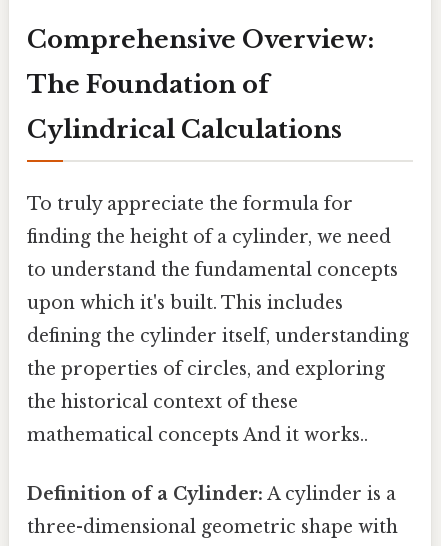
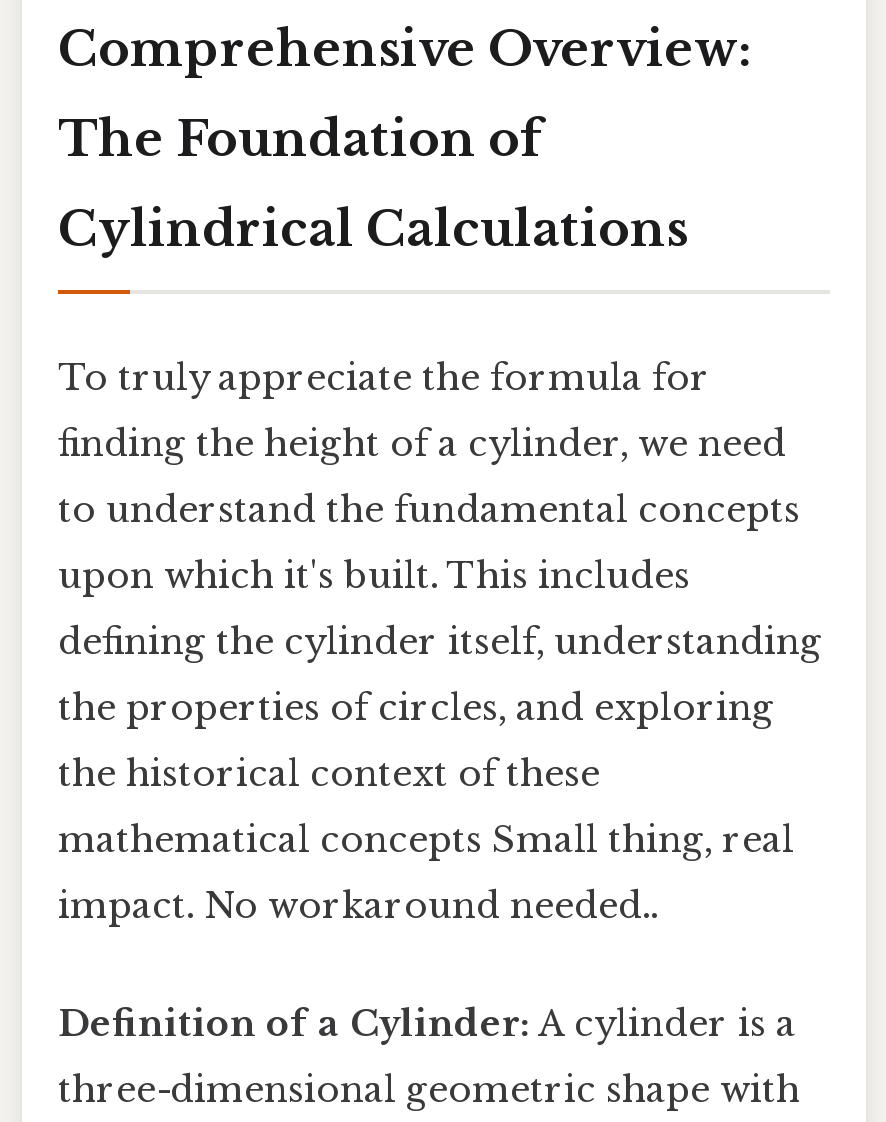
[27,424,368,446] mathematical concepts And it works.. -> [58,818,794,928] mathematical concepts Small thing, real | impact. No workaround needed..

